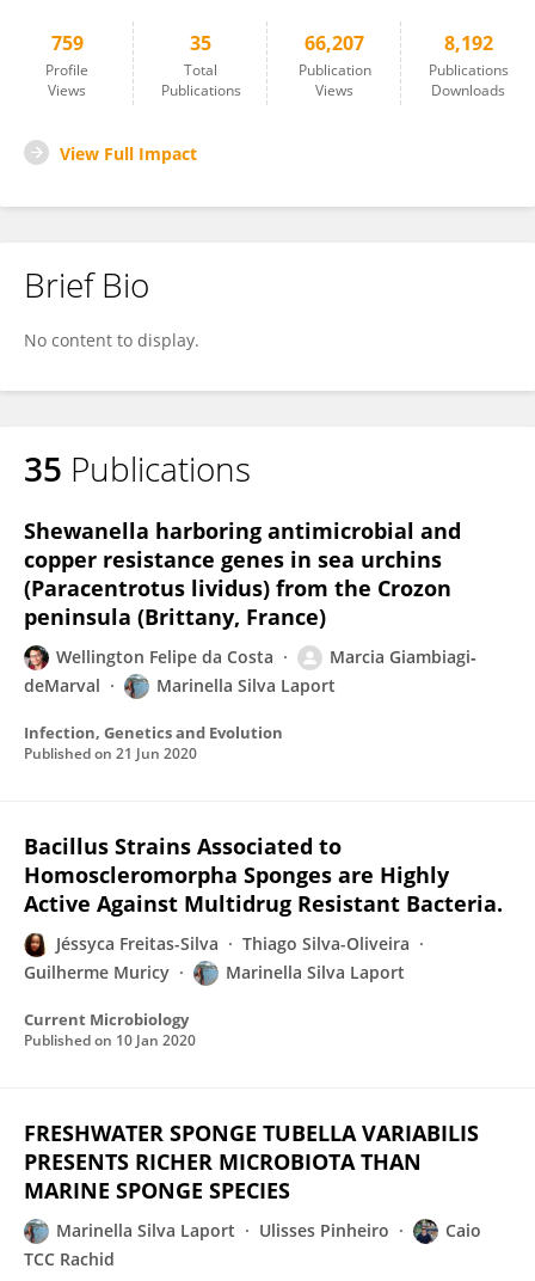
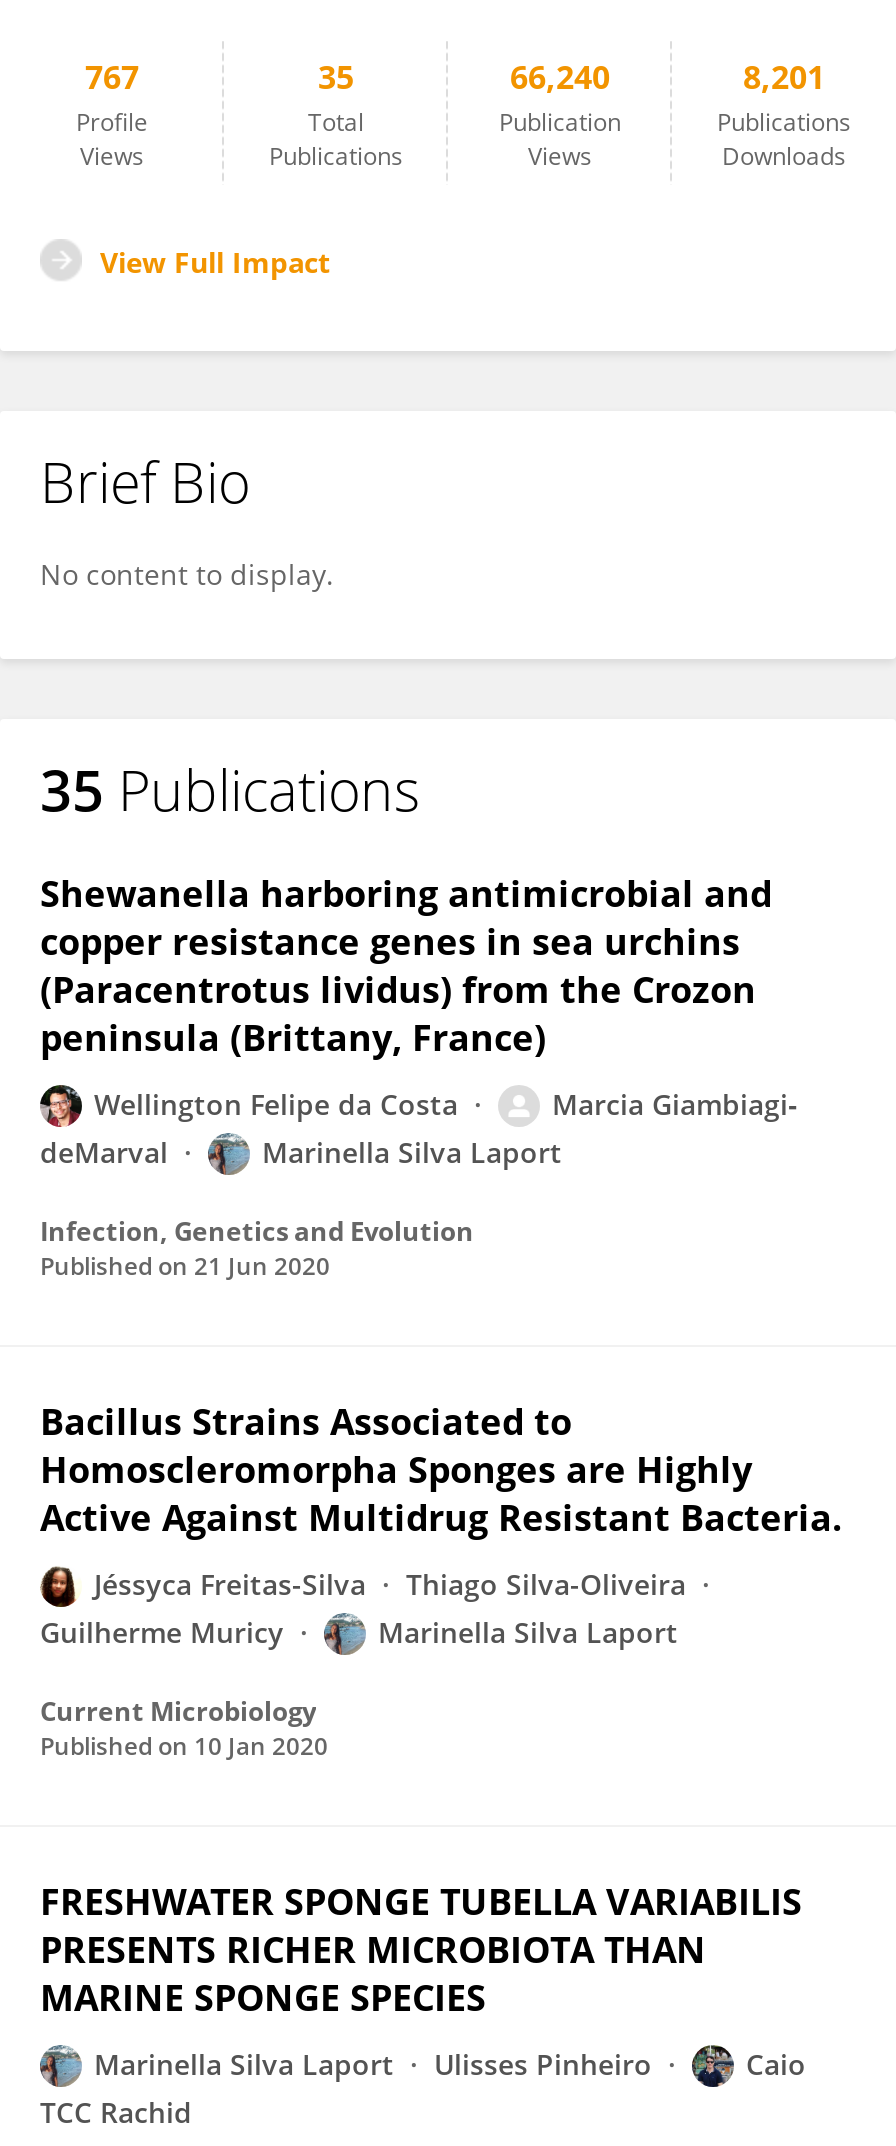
[51,30,83,56] 759 -> [85,55,139,99] 767
[305,30,364,56] 66,207 -> [510,55,610,99] 66,240
[444,30,493,56] 8,192 -> [743,55,825,99] 8,201

